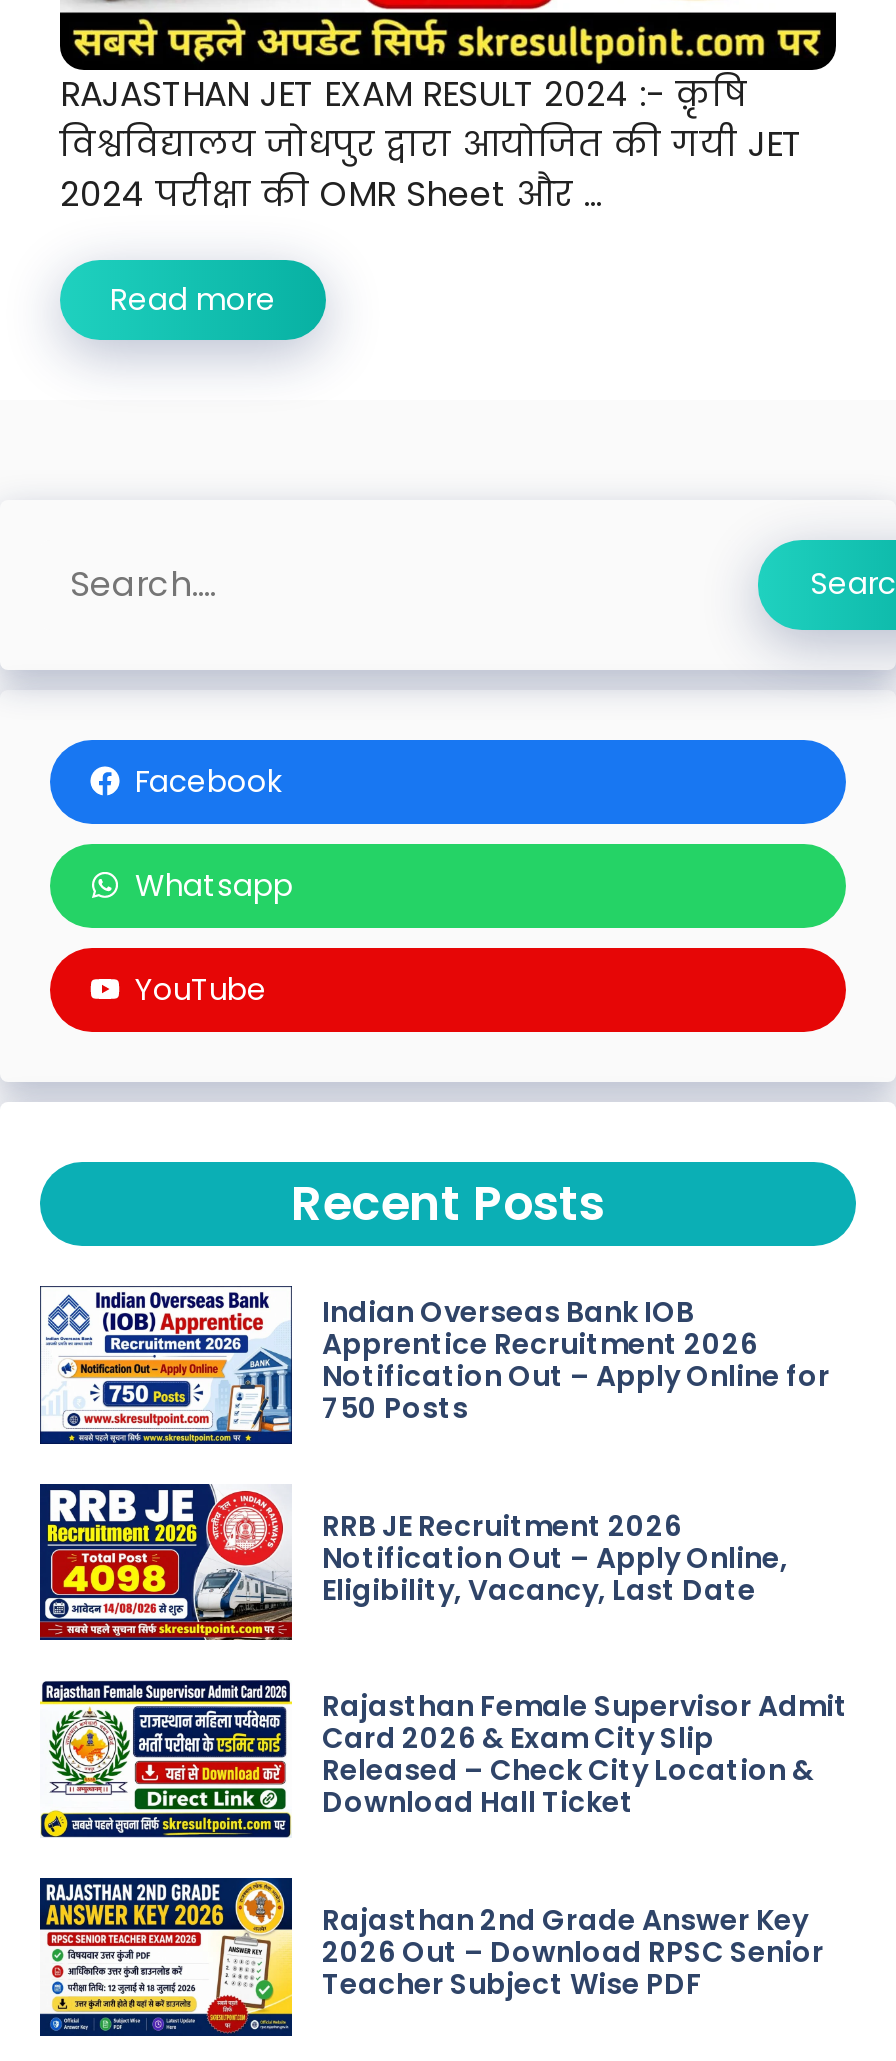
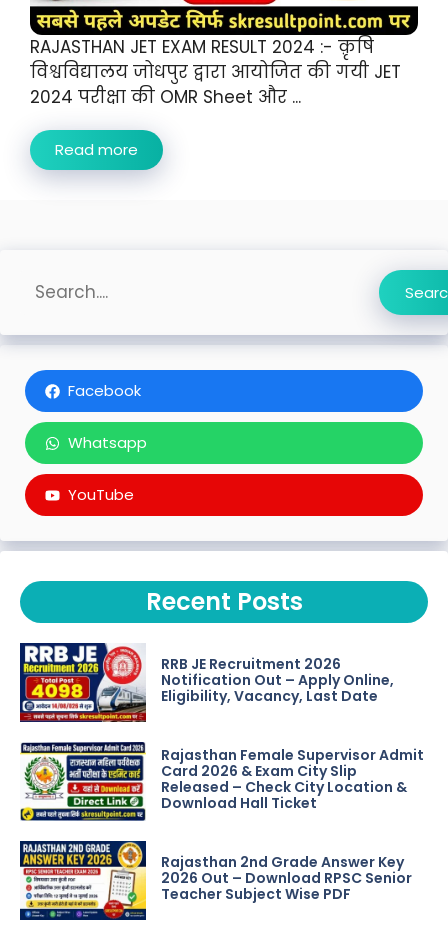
[38,1290,830,1446] [image] | Indian Overseas Bank IOB | Apprentice Recruitment 2026 | Notification Out – Apply Online for | 750 Posts -> none

